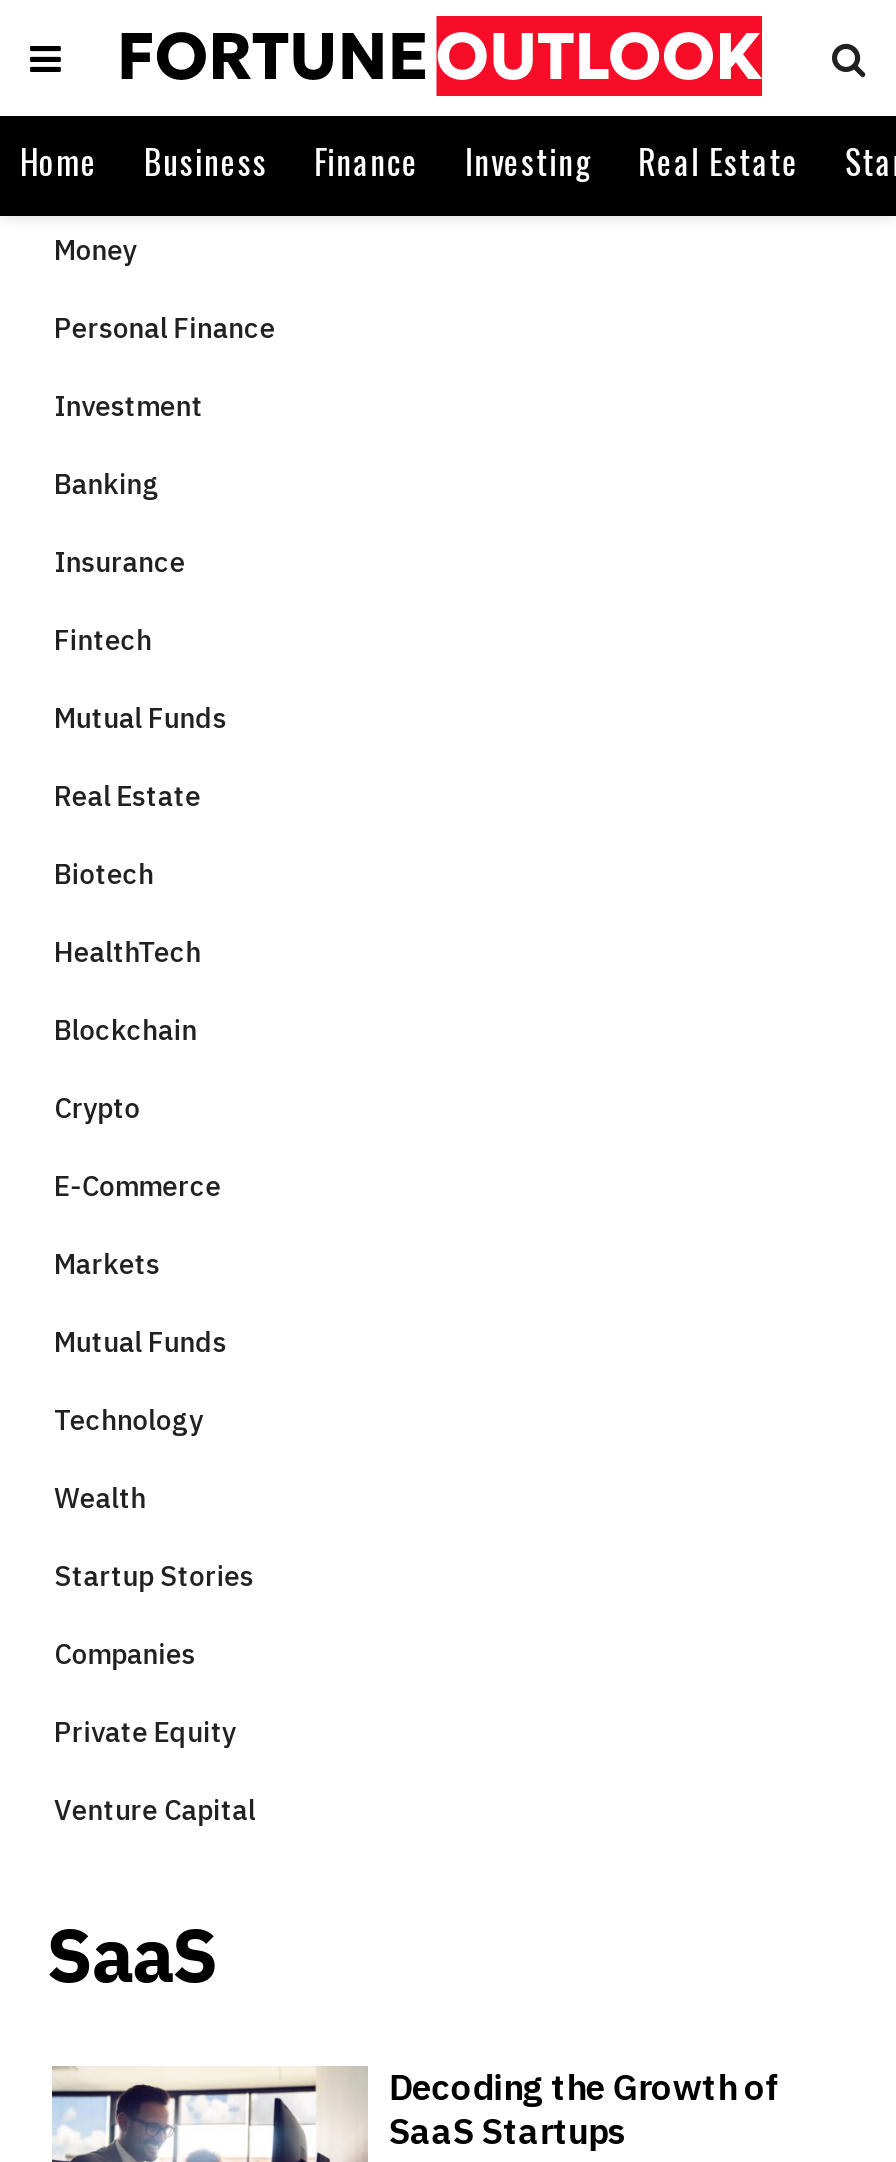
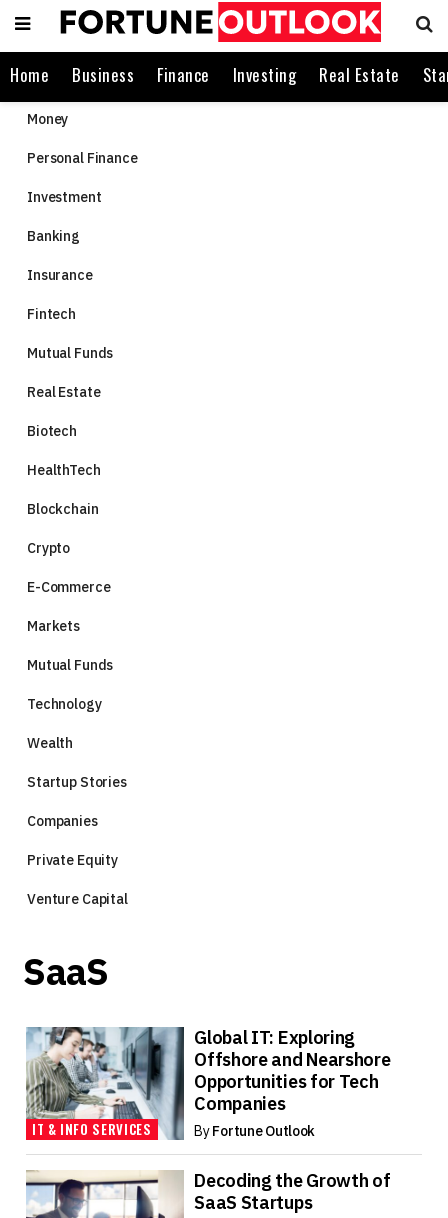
none -> [26,1026,180,1141] [image] | IT & INFO SERVICES
none -> [194,1025,390,1139] Global IT: Exploring | Offshore and Nearshore | Opportunities for Tech | Companies | By Fortune Outlook

